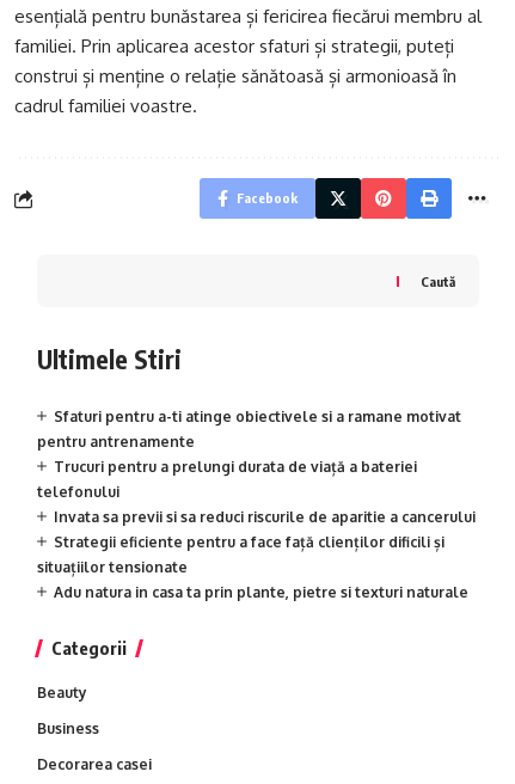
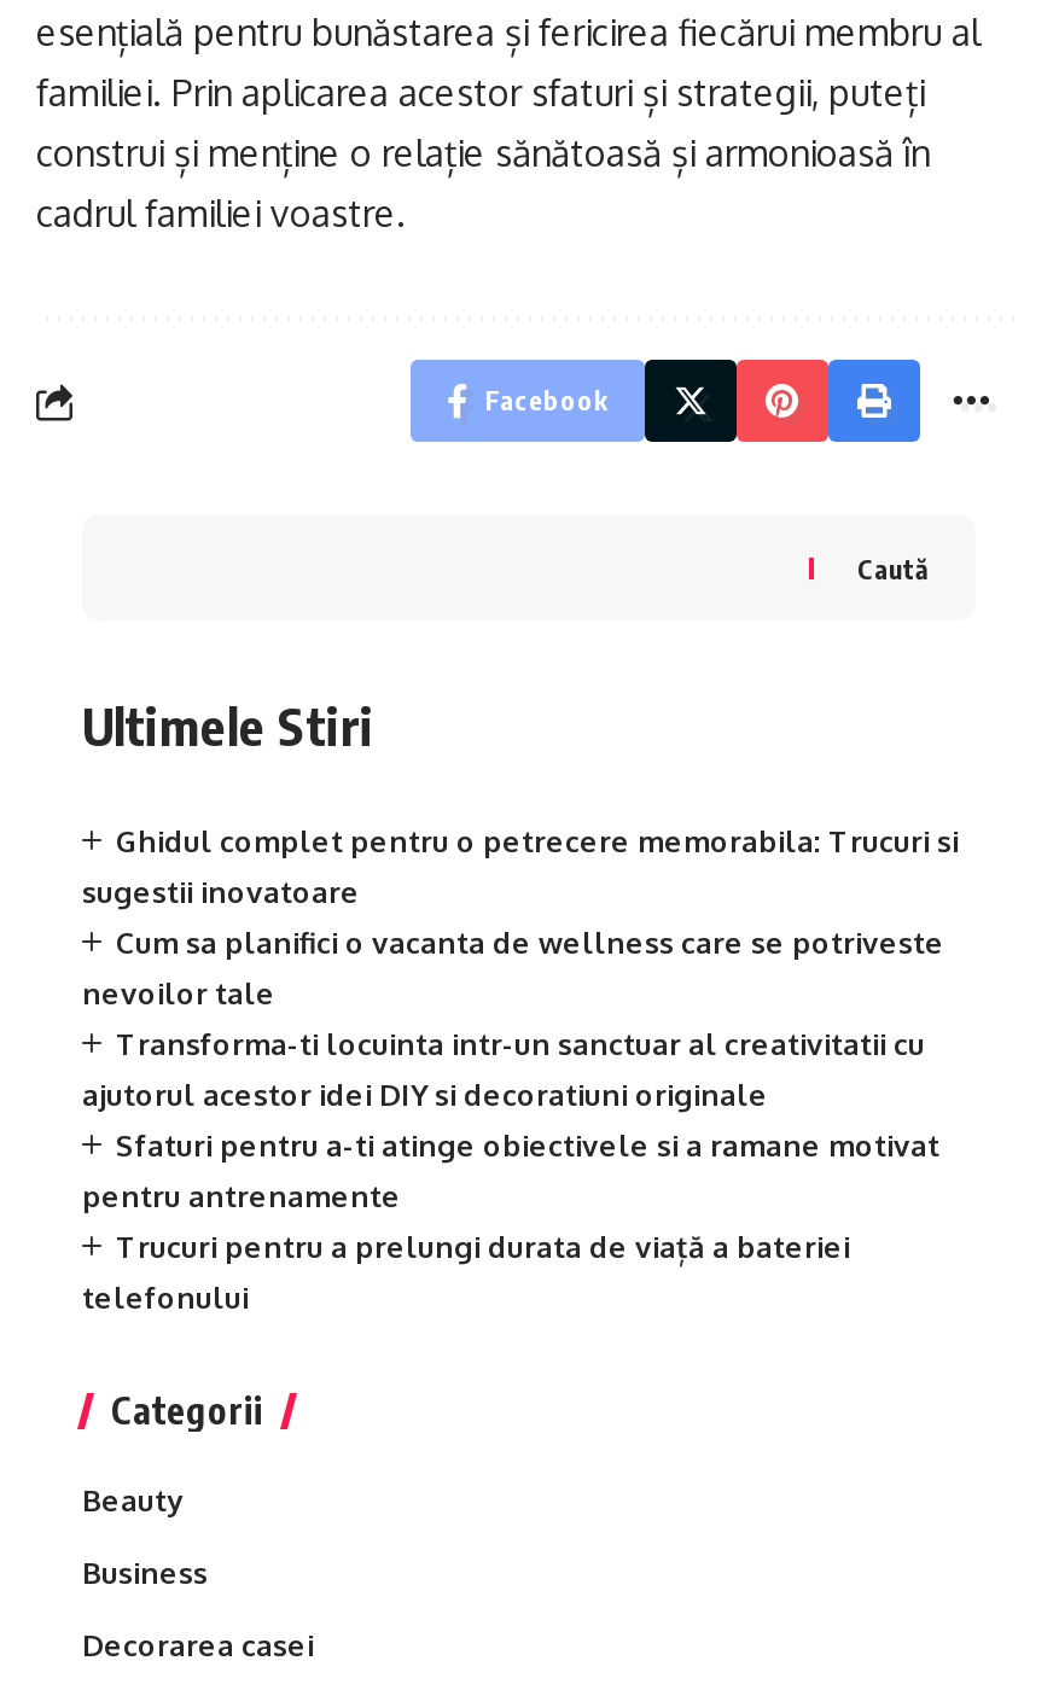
none -> [82,823,959,1113] Ghidul complet pentru o petrecere memorabila: Trucuri si | sugestii inovatoare | Cum sa planifici o vacanta de wellness care se potriveste | nevoilor tale | Transforma-ti locuinta intr-un sanctuar al creativitatii cu | ajutorul acestor idei DIY si decoratiuni originale
moved [37,407,461,501] -> [82,1127,939,1315]: Sfaturi pentru a-ti atinge obiectivele si a ramane motivat | pentru antrenamente | Trucuri pentru a prelungi durata de viață a bateriei | telefonului
[37,508,476,601] Invata sa previi si sa reduci riscurile de aparitie a cancerului | Strategii eficiente pentru a face față clienților dificili și | situațiilor tensionate | Adu natura in casa ta prin plante, pietre si texturi naturale -> none

